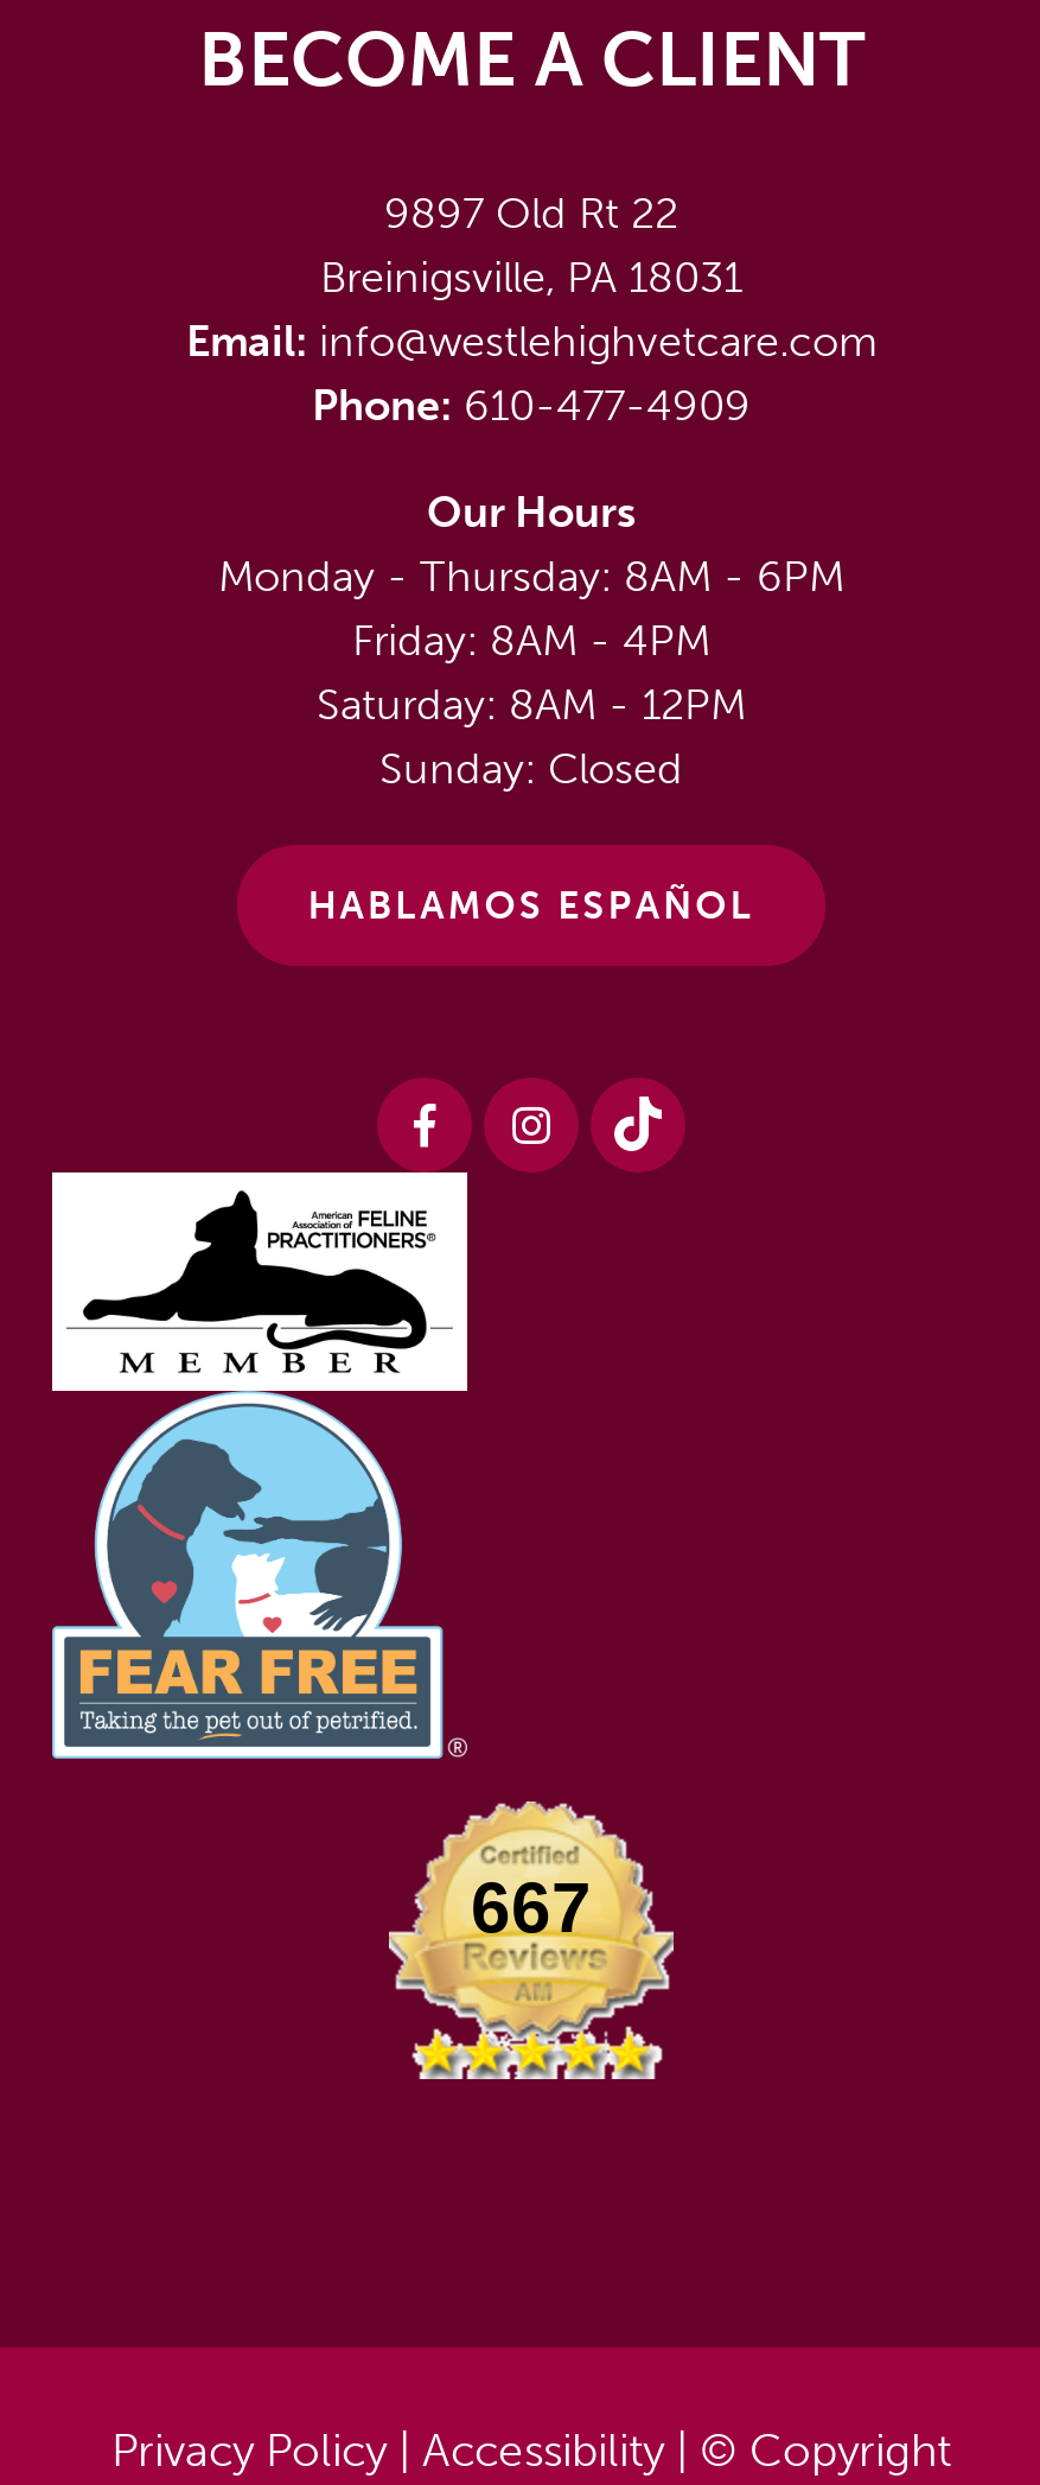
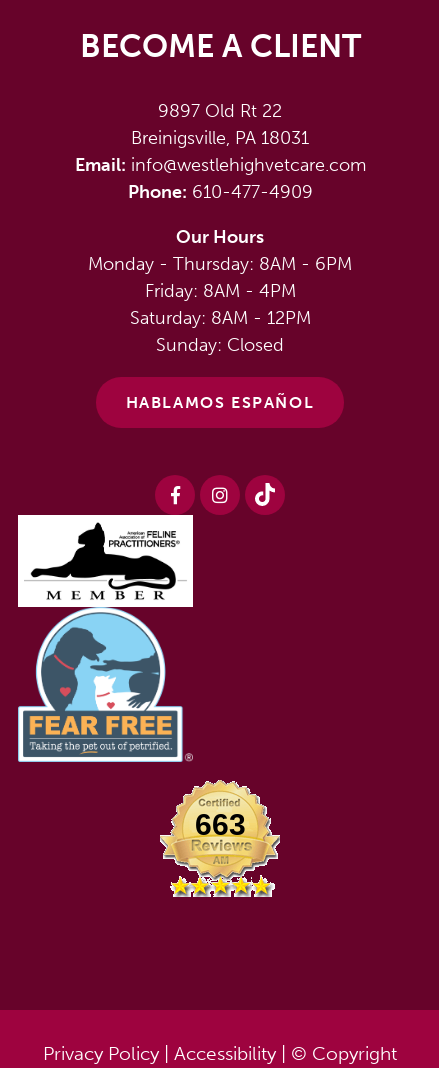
[471,1867,592,1946] 667 -> [194,808,245,841] 663

